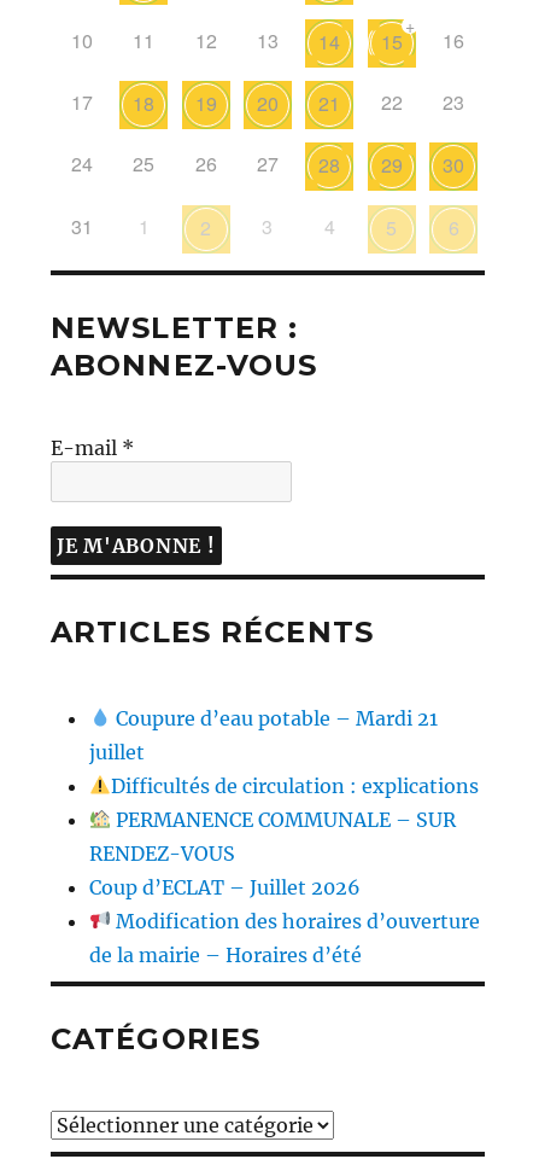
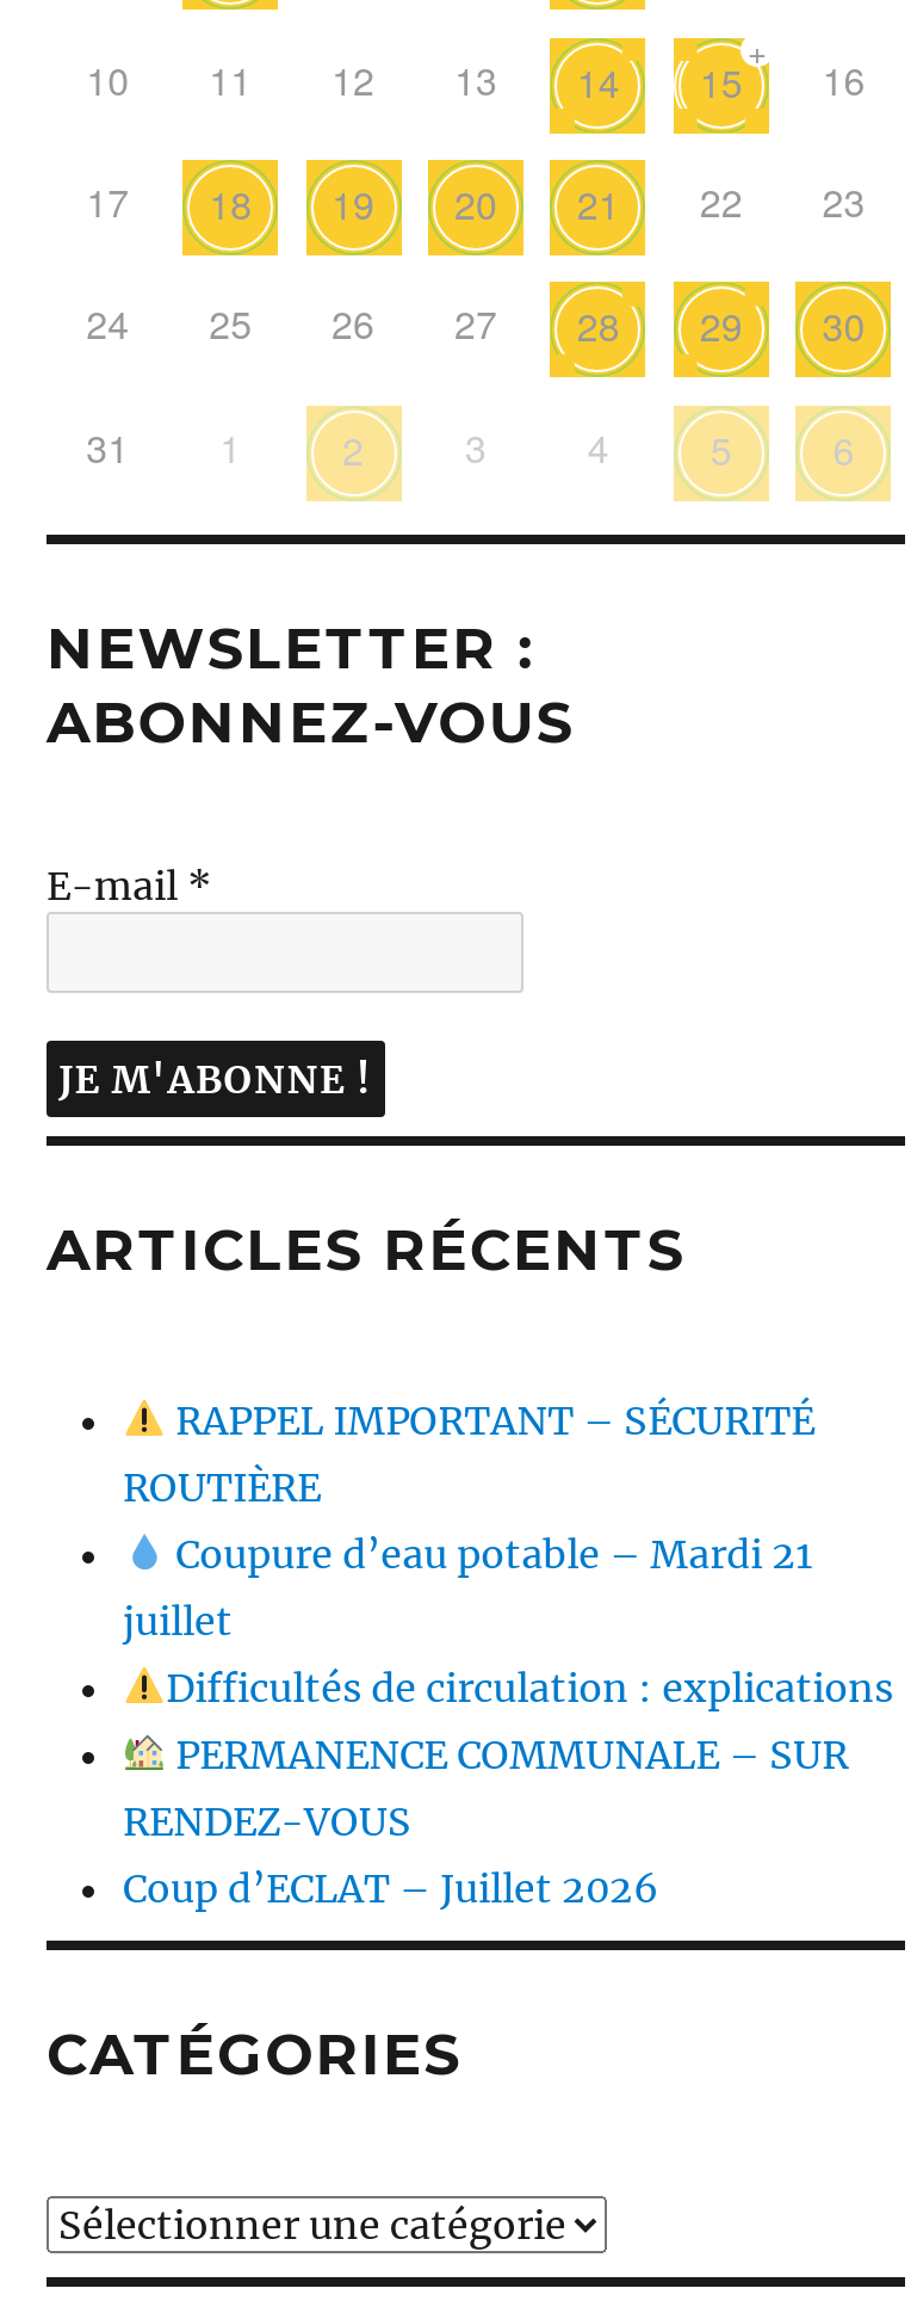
none -> [123,1395,815,1510] RAPPEL IMPORTANT – SÉCURITÉ | ROUTIÈRE
moved [89,706,479,899] -> [123,1529,894,1911]: Coupure d’eau potable – Mardi 21 | juillet | Difficultés de circulation : explications | PERMANENCE COMMUNALE – SUR | RENDEZ-VOUS | Coup d’ECLAT – Juillet 2026
[89,908,480,966] Modification des horaires d’ouverture | de la mairie – Horaires d’été -> none

